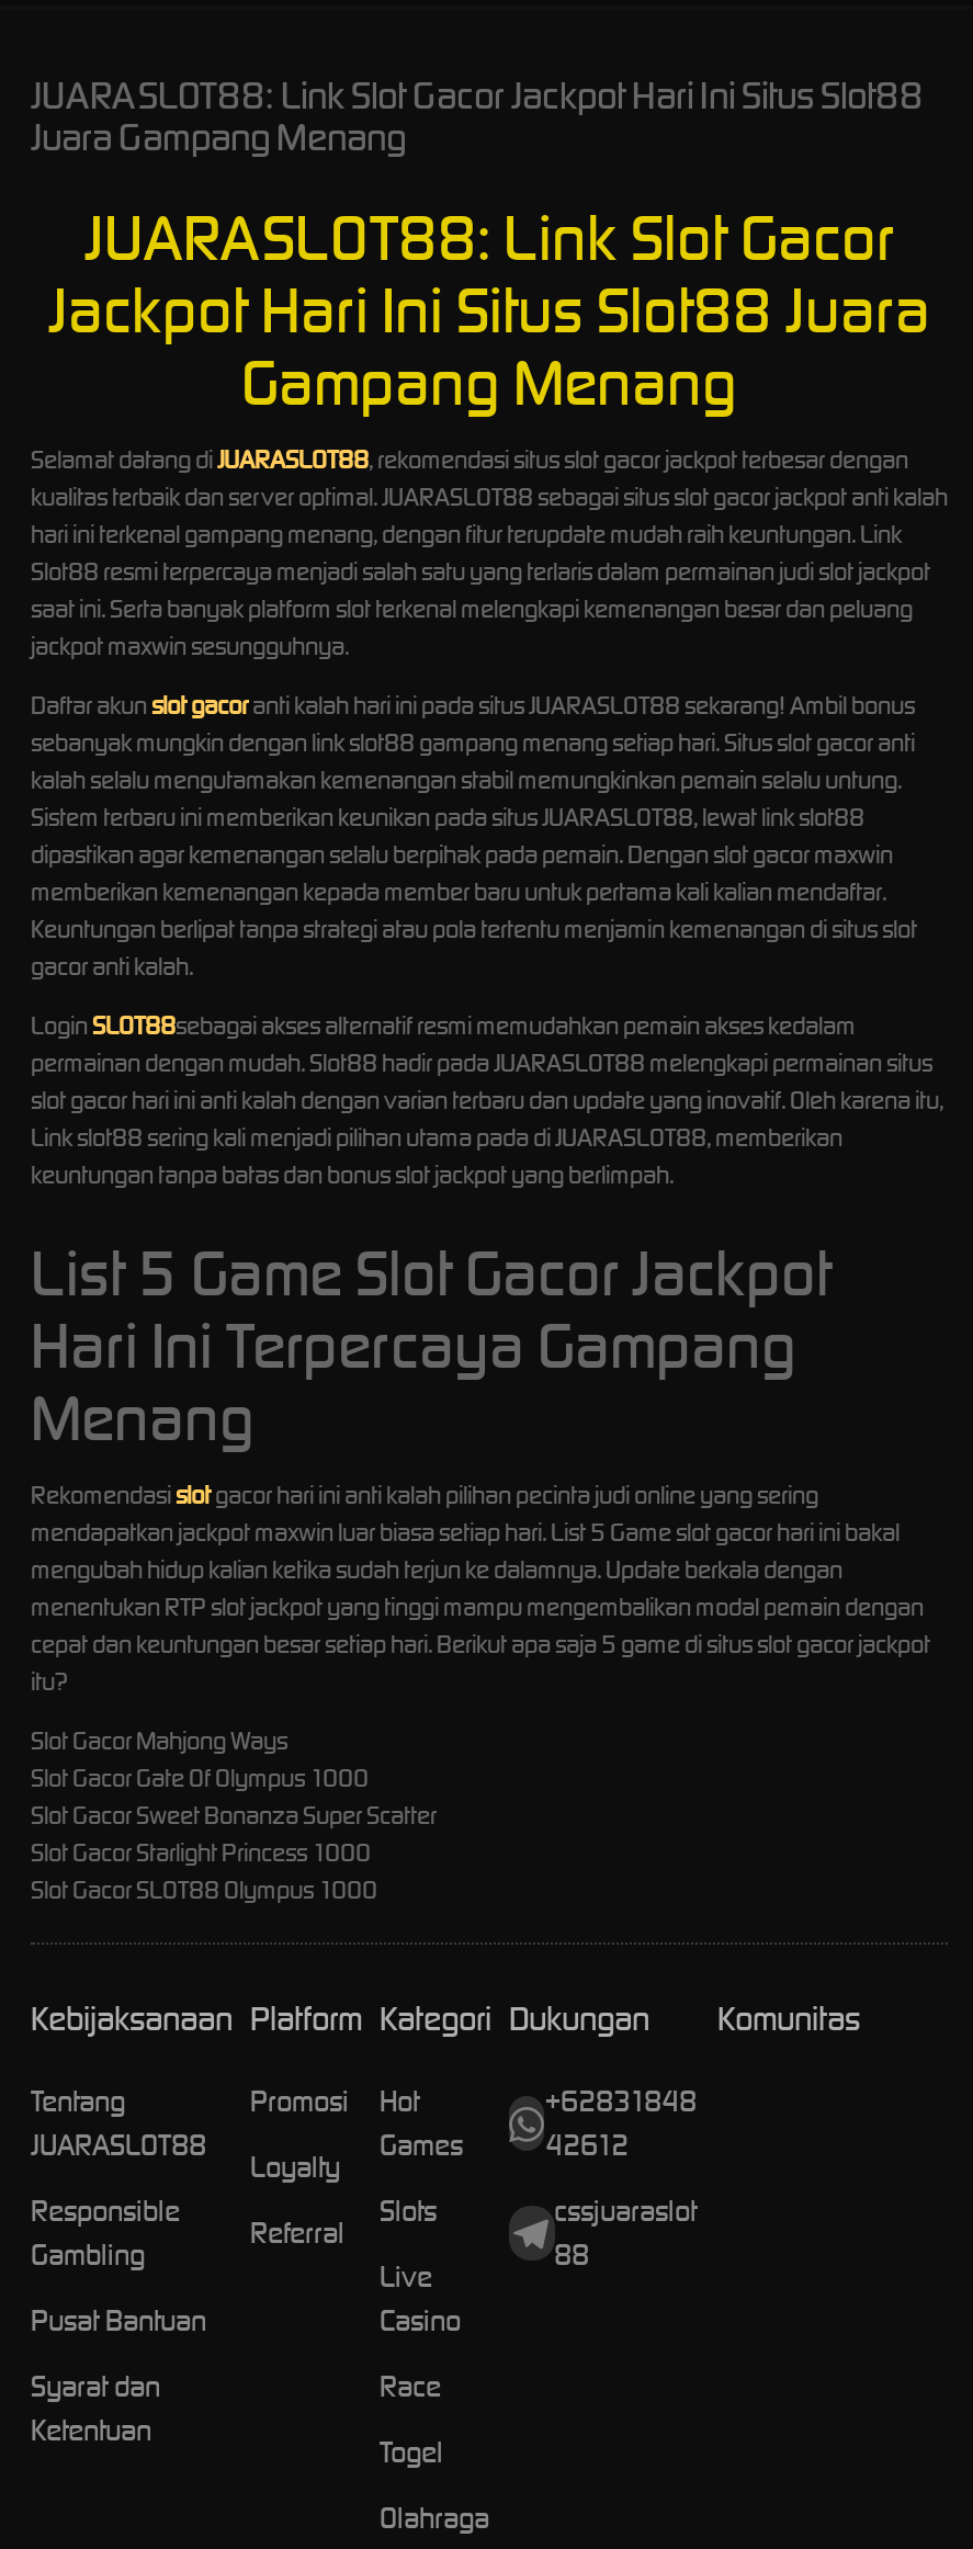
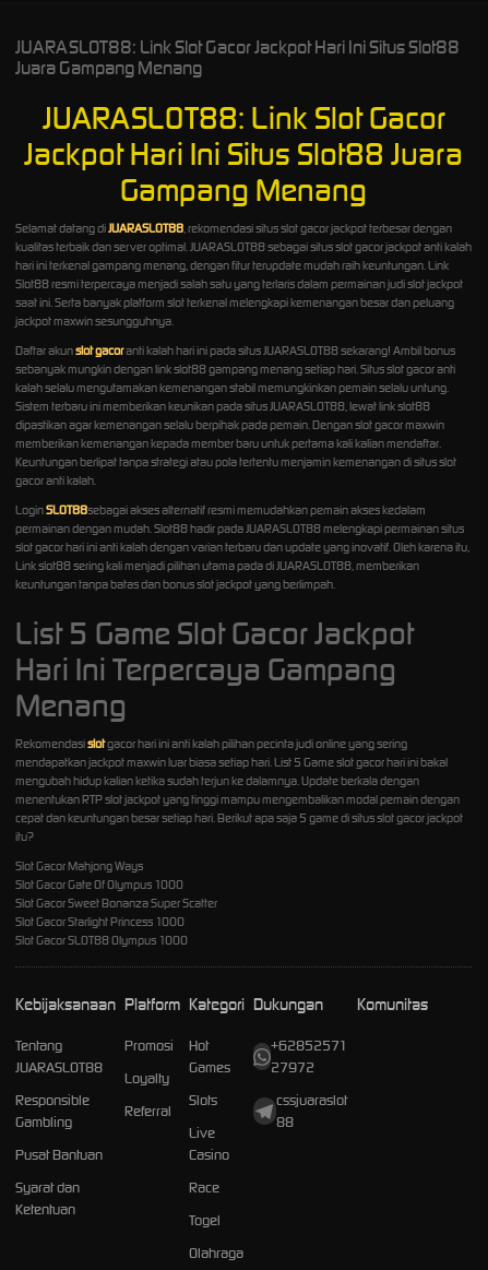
[545,2083,697,2120] +62831848 -> [271,1036,347,1055] +62852571
[545,2127,629,2164] 42612 -> [271,1058,315,1077] 27972

